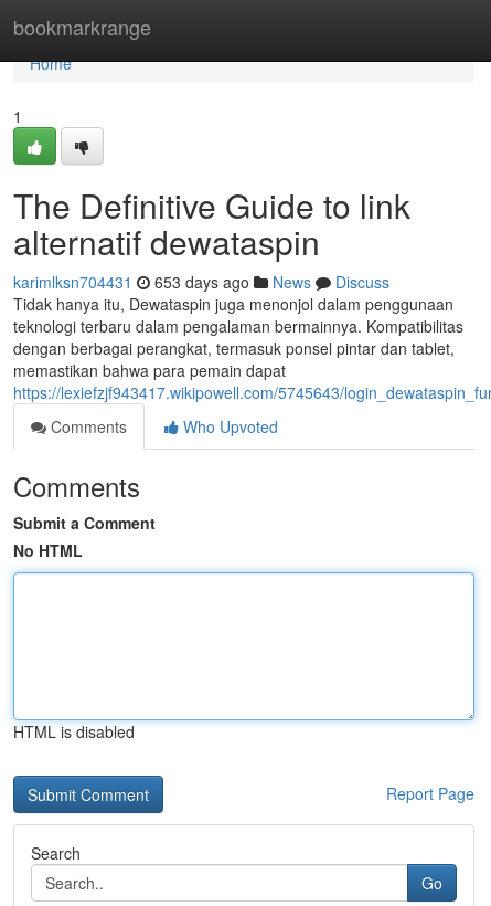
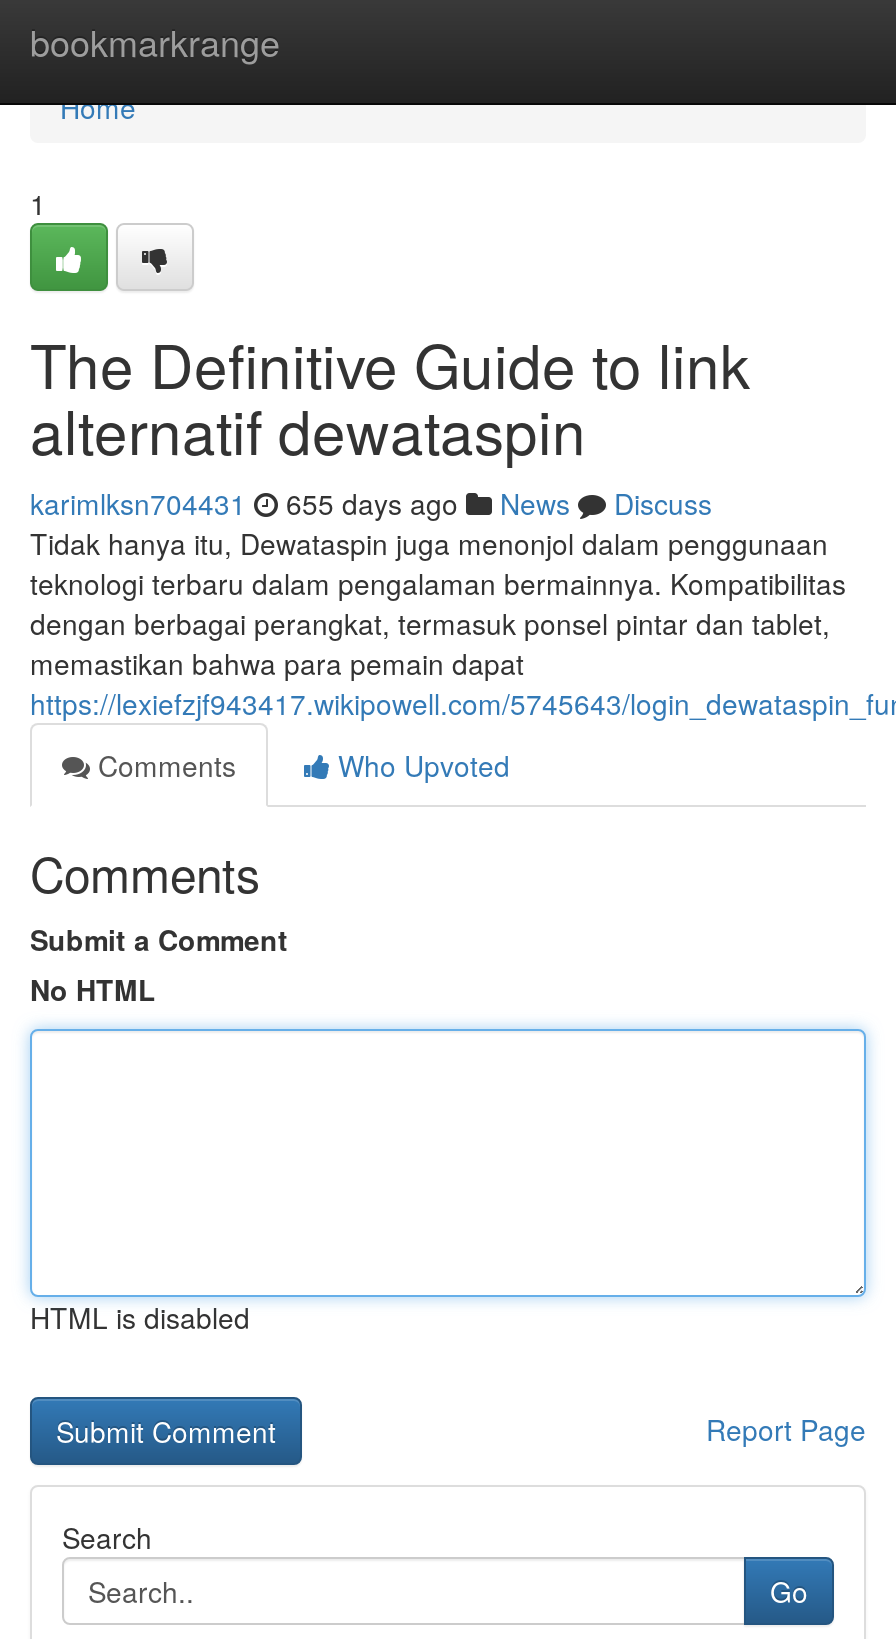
[13,271,389,293] karimlksn704431 653 days ago News Discuss -> [30,483,712,523] karimlksn704431 655 days ago News Discuss

